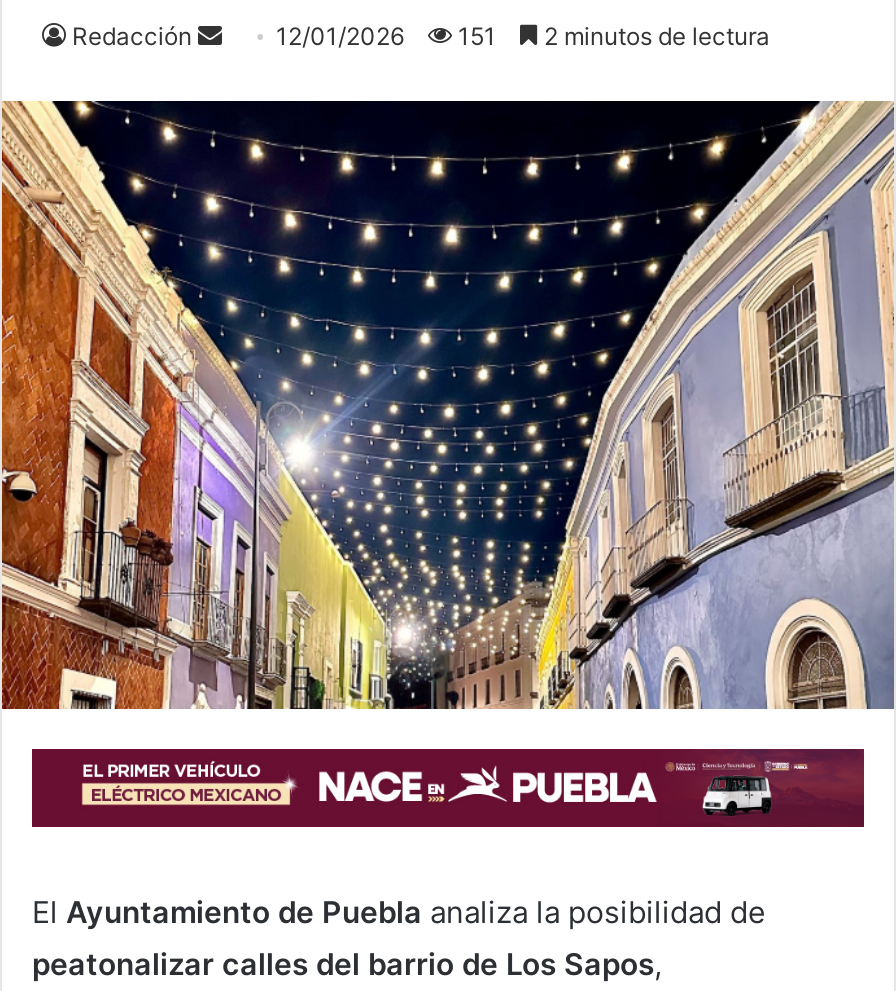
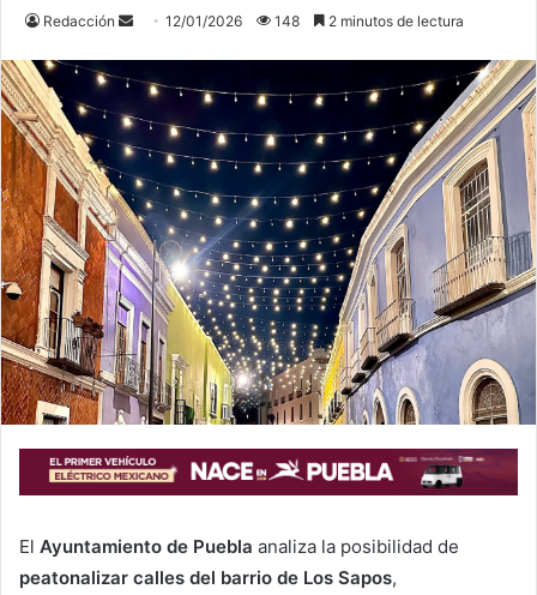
[452,20,496,50] 151 -> [271,12,300,30] 148

